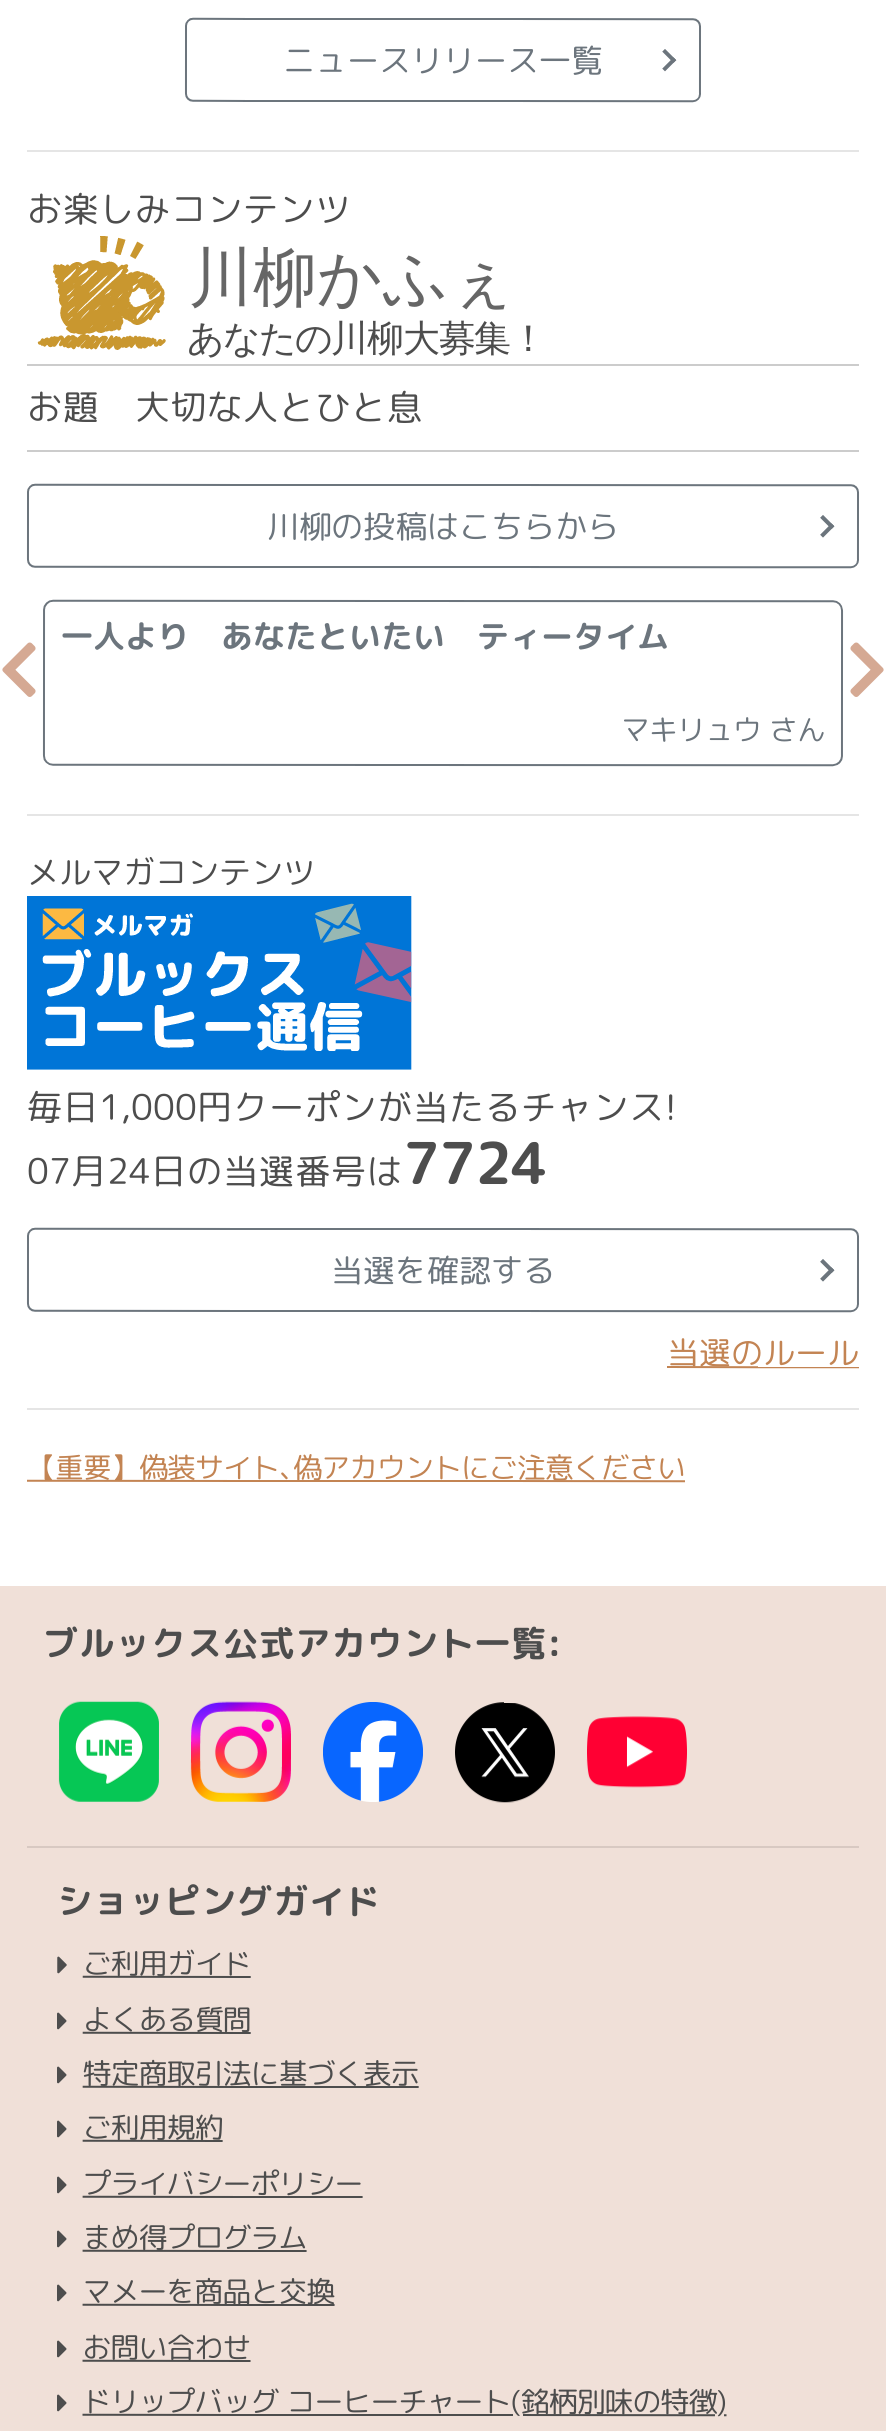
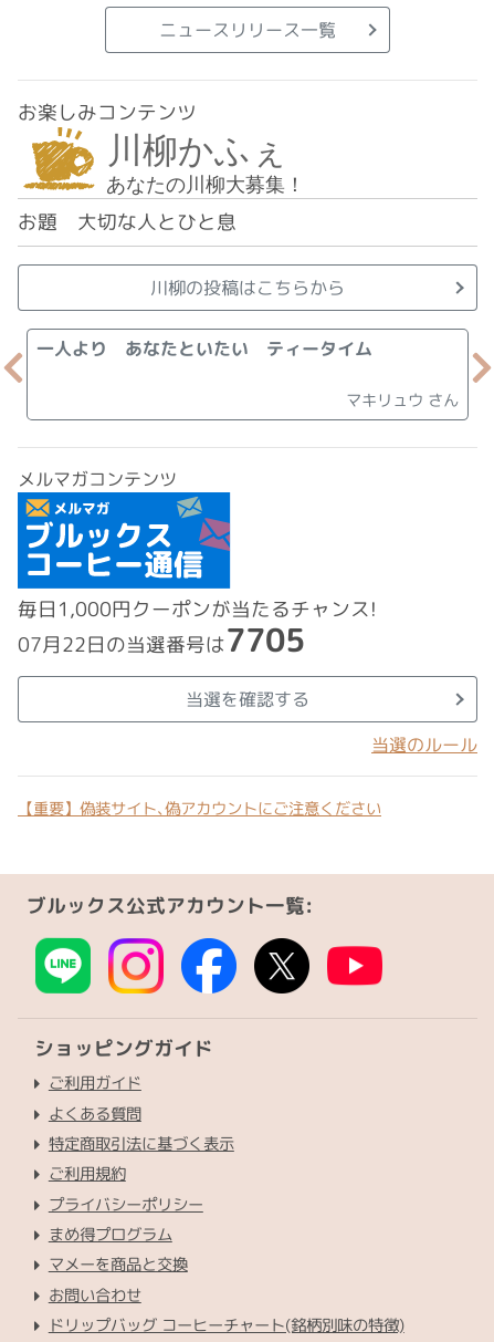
[27,1121,547,1201] 07月24日の当選番号は7724 -> [18,617,305,661] 07月22日の当選番号は7705

